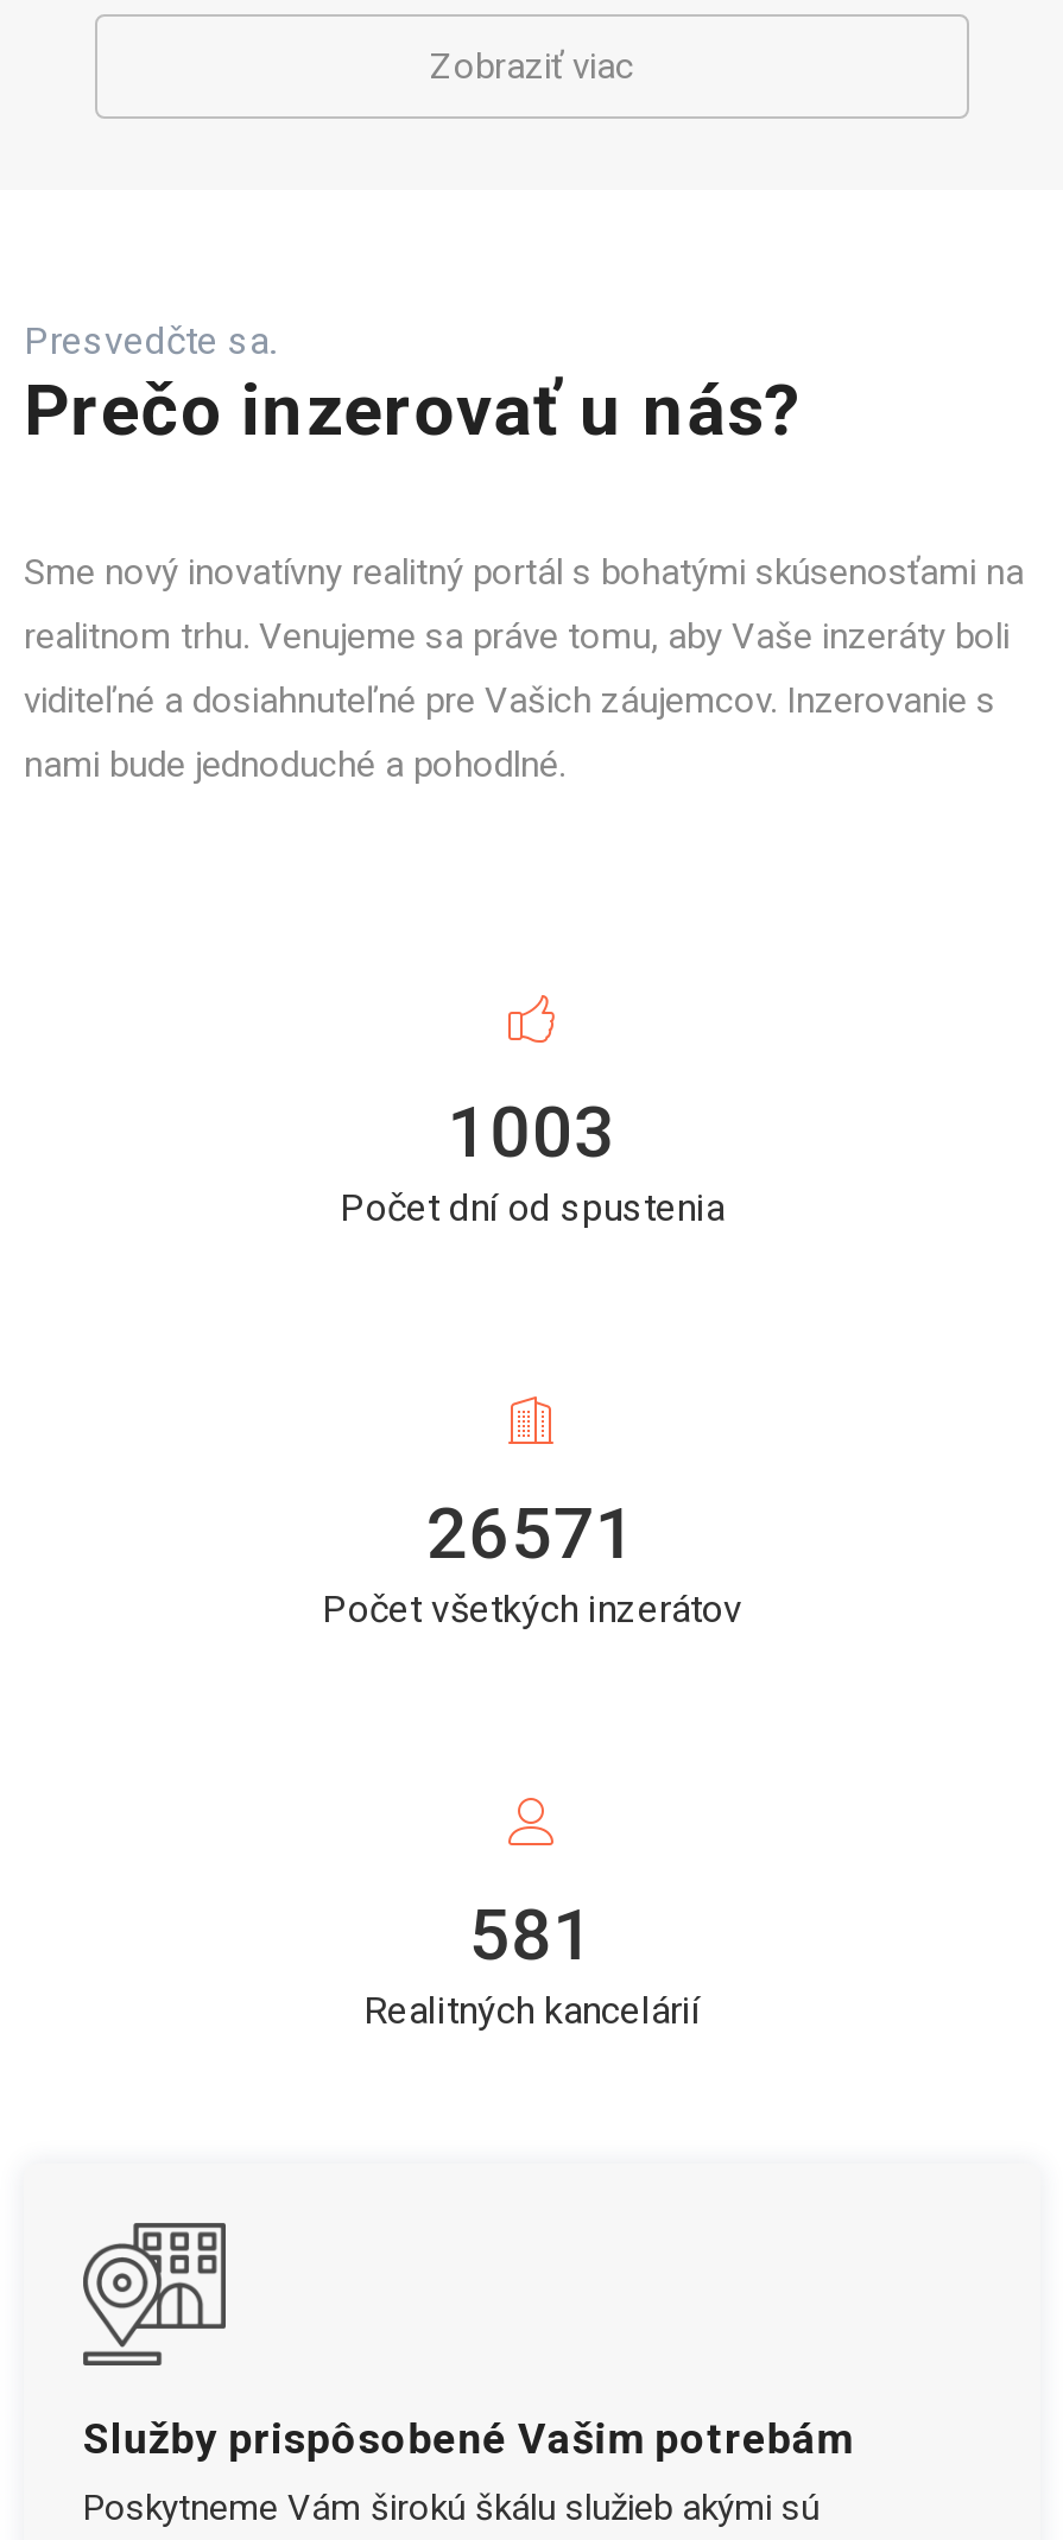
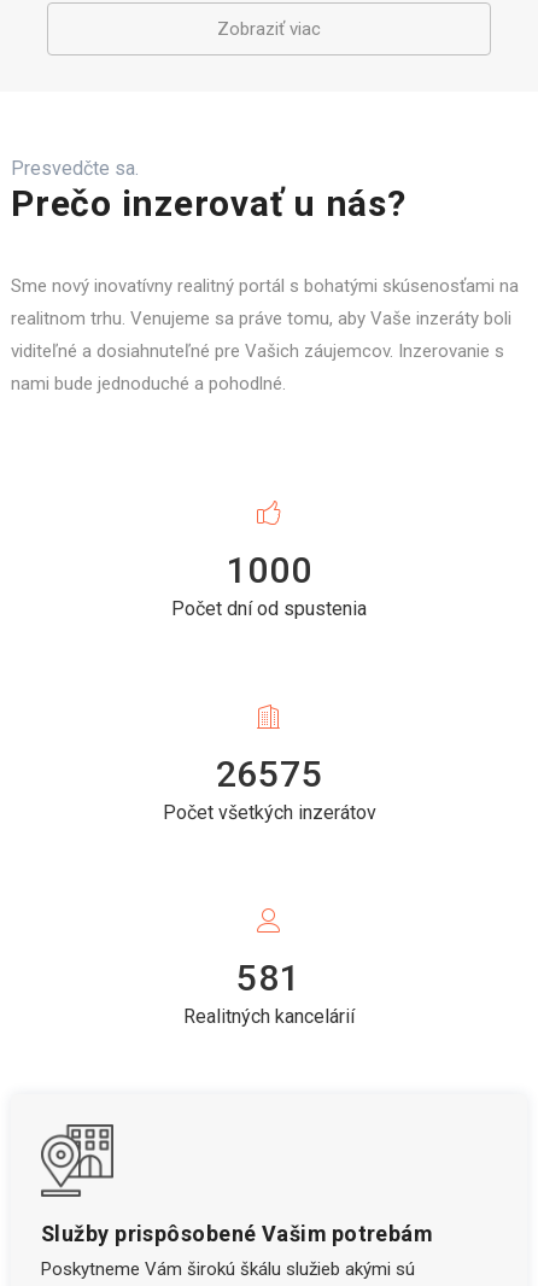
[448,1090,616,1173] 1003 -> [226,549,312,591] 1000
[427,1491,638,1575] 26571 -> [215,753,323,795] 26575

